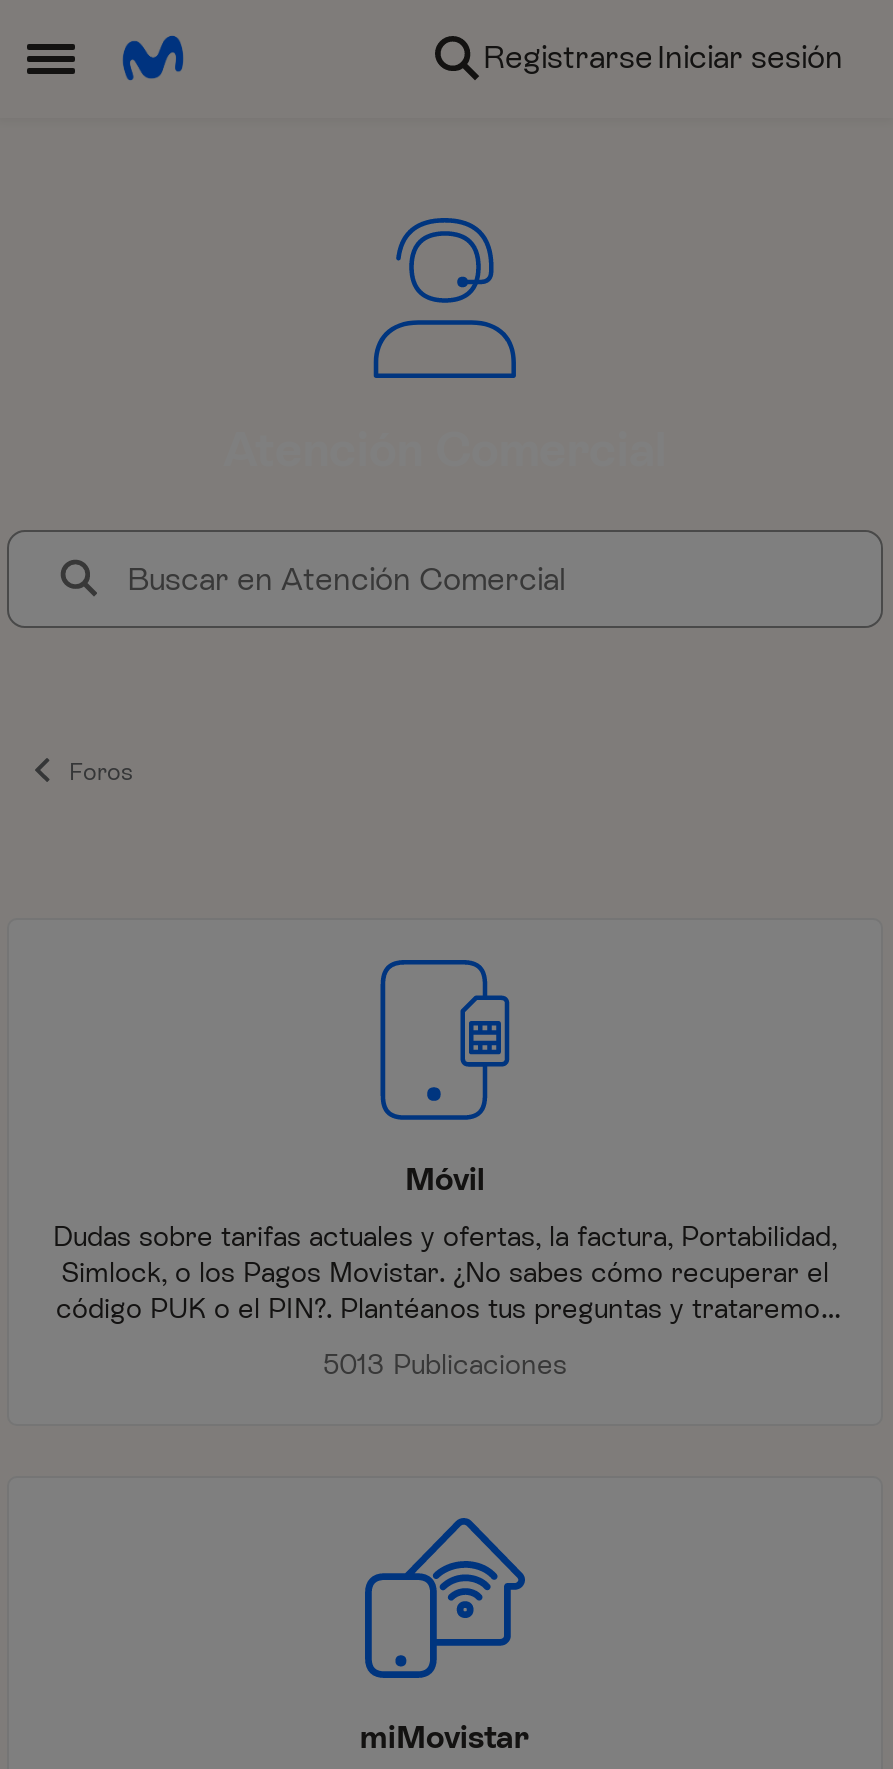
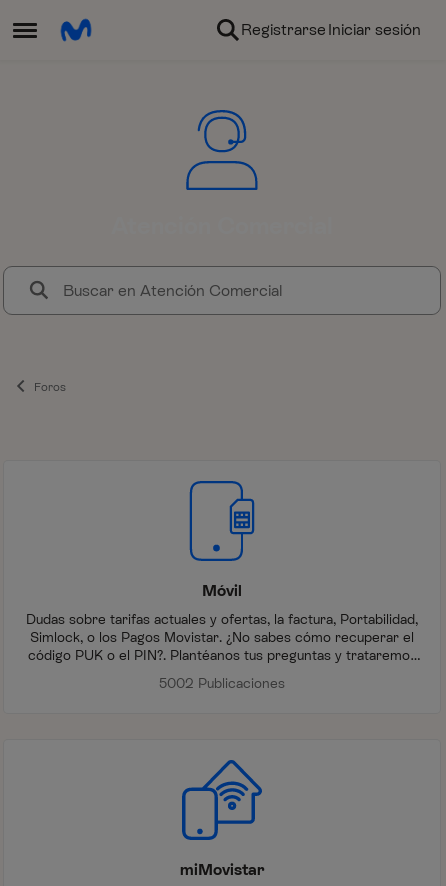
[323,1348,567,1382] 5013 Publicaciones -> [159,675,285,692] 5002 Publicaciones

